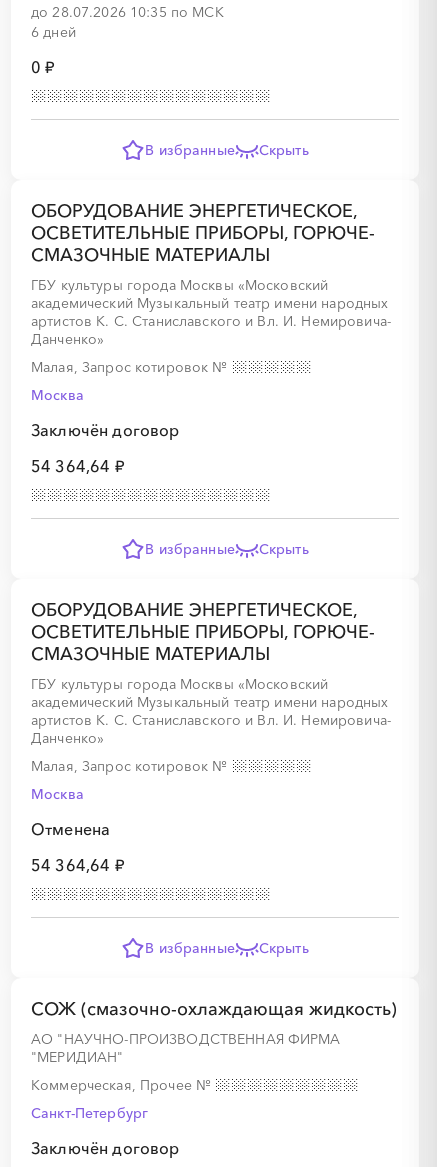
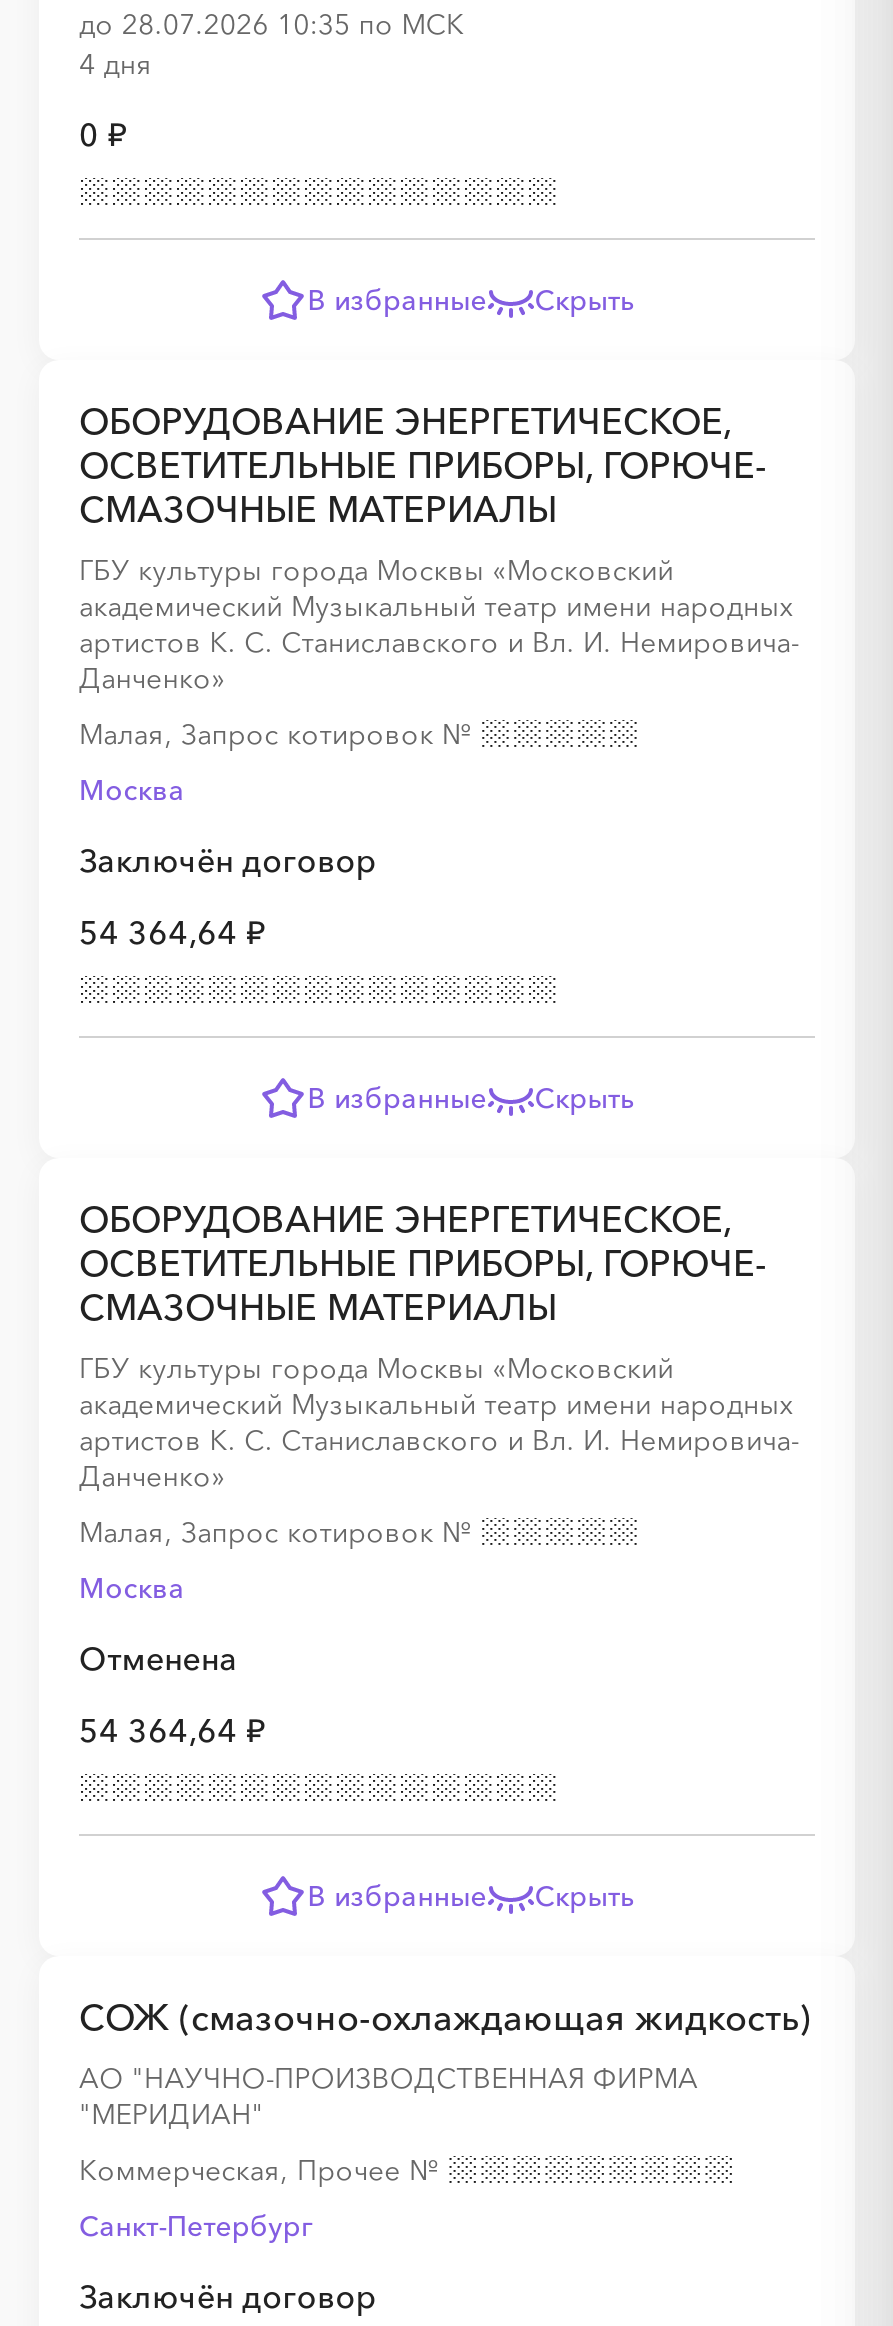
[31,23,76,41] 6 дней -> [79,46,152,82] 4 дня

